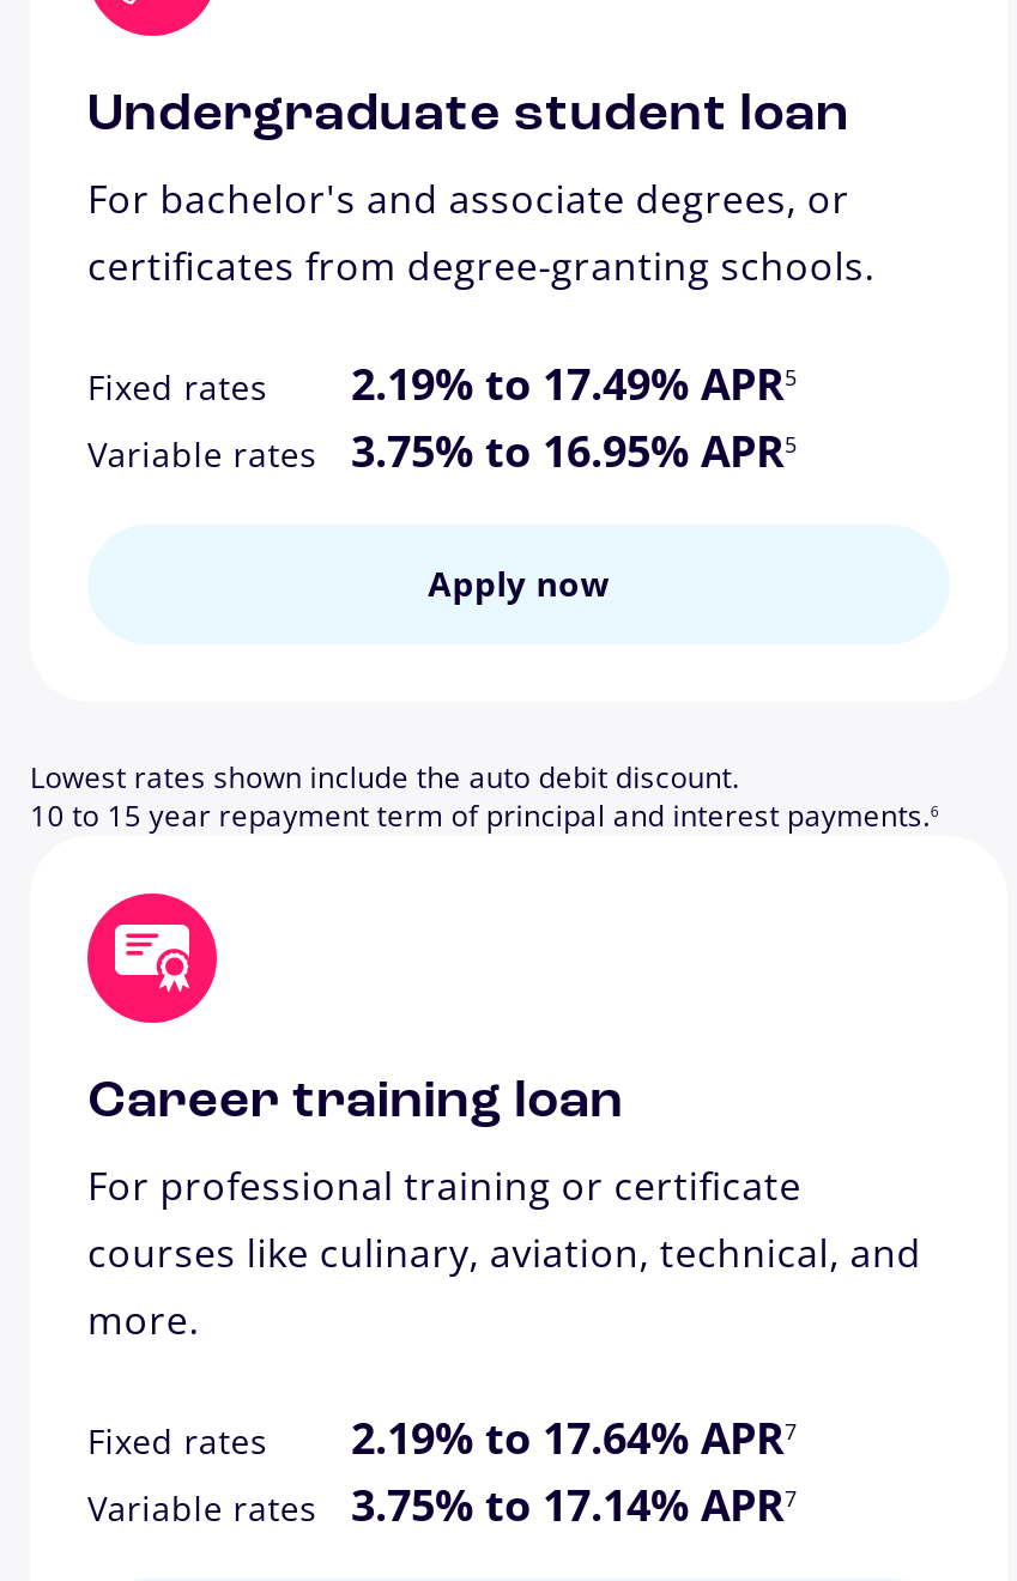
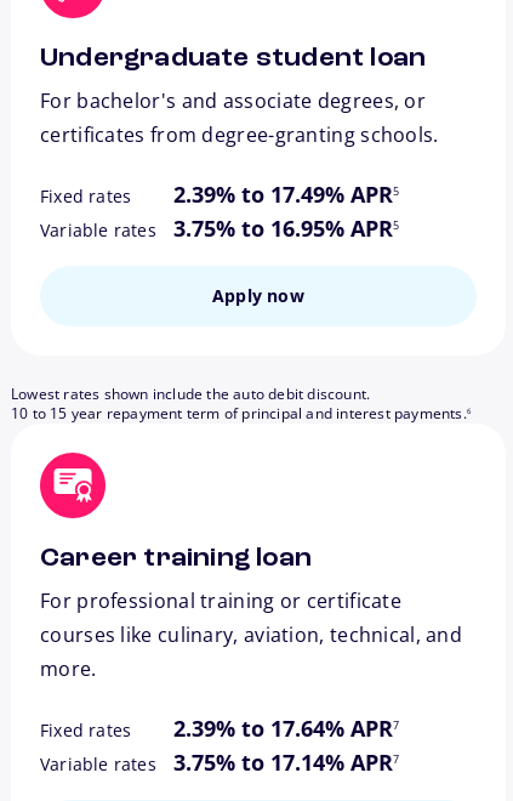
[351,354,785,412] 2.19% to 17.49% APR -> [173,179,393,209] 2.39% to 17.49% APR
[351,1408,785,1466] 2.19% to 17.64% APR -> [173,713,393,743] 2.39% to 17.64% APR

